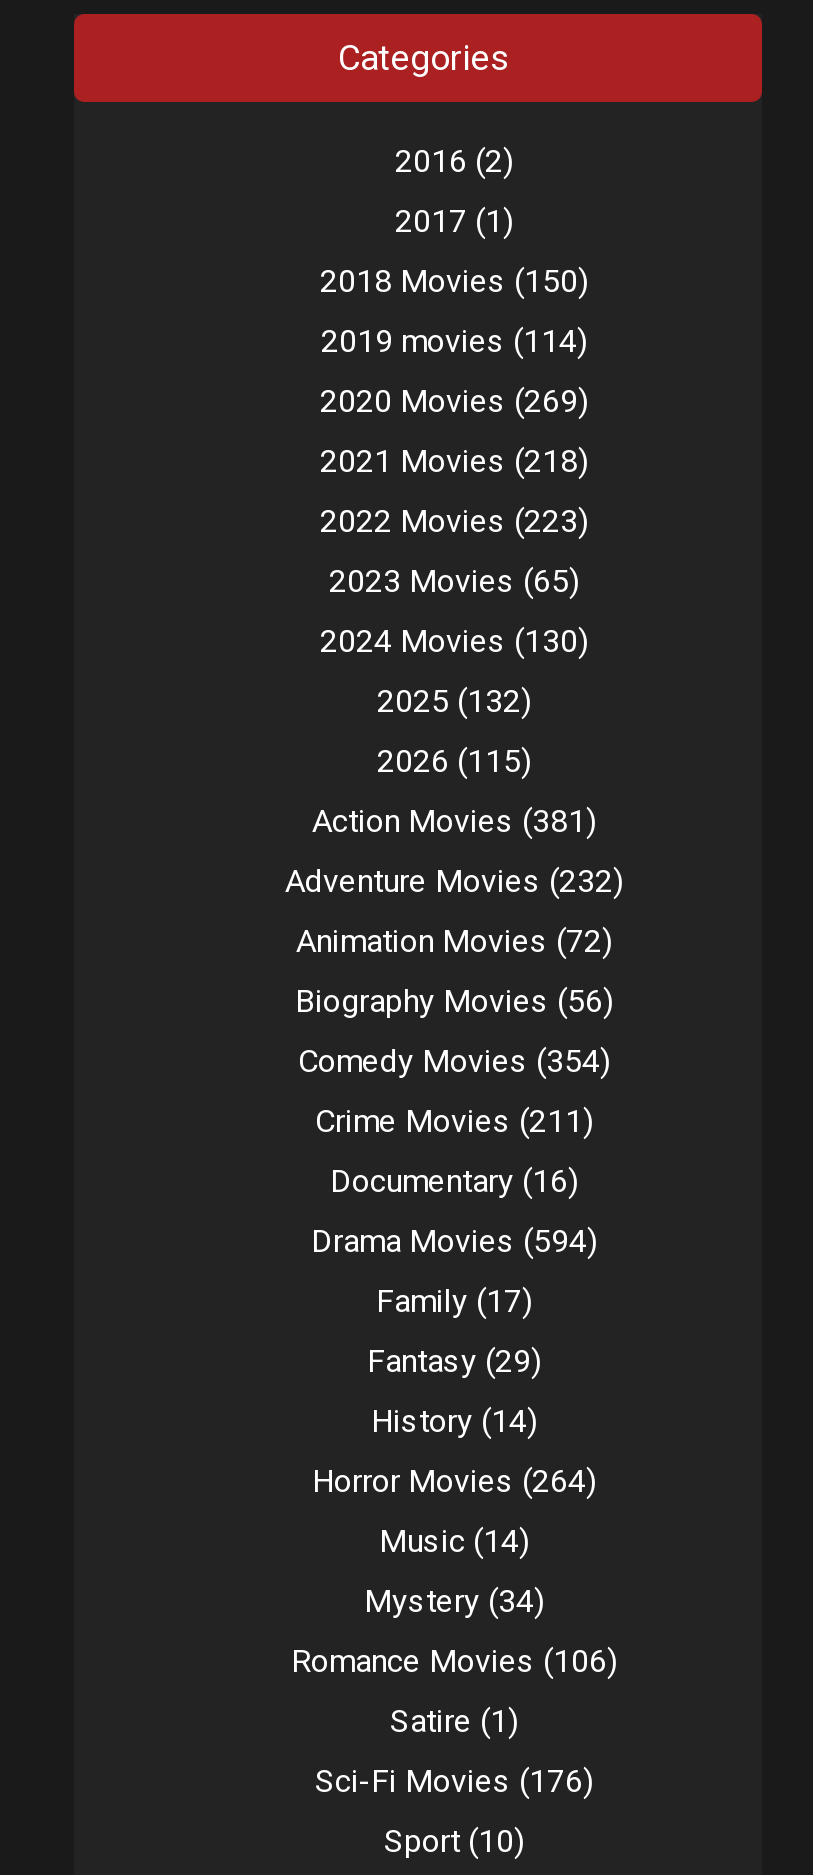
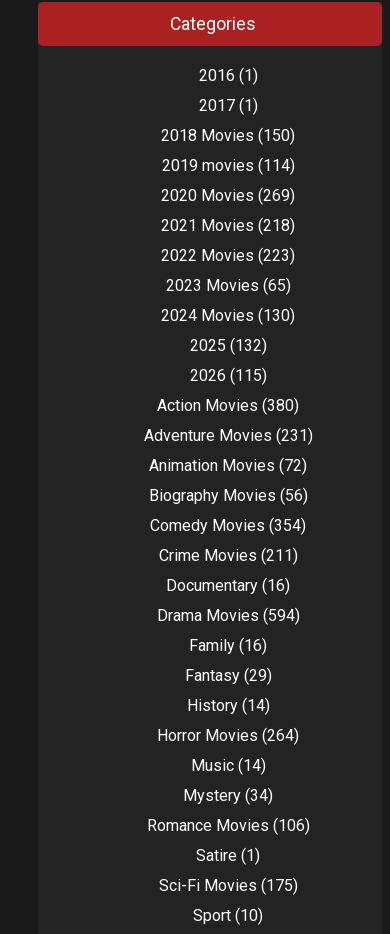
[395,142,513,180] 2016 (2) -> [198,66,257,85] 2016 (1)
[312,802,596,840] Action Movies (381) -> [157,396,299,415] Action Movies (380)
[285,862,623,900] Adventure Movies (232) -> [143,426,312,445] Adventure Movies (231)
[376,1282,532,1320] Family (17) -> [189,636,267,655] Family (16)
[315,1762,593,1800] Sci-Fi Movies (176) -> [158,876,297,895] Sci-Fi Movies (175)

